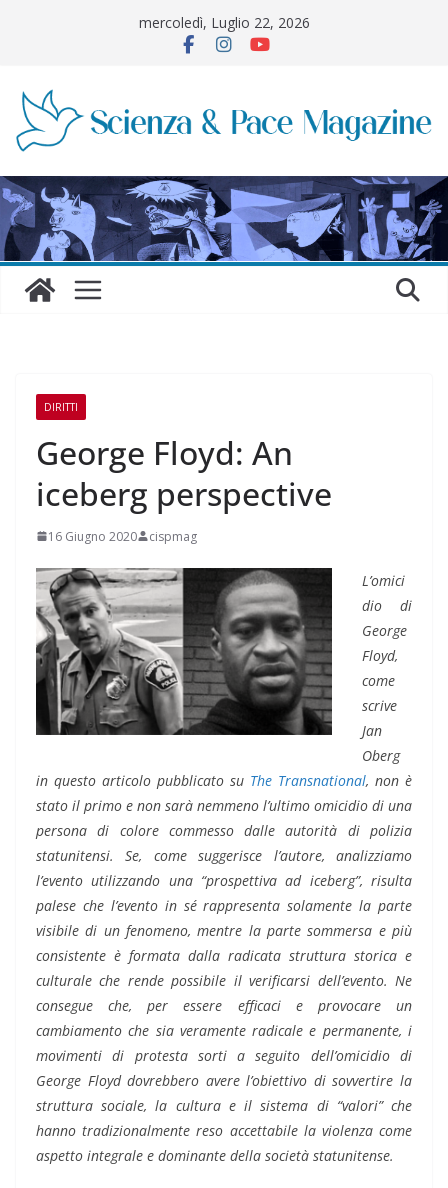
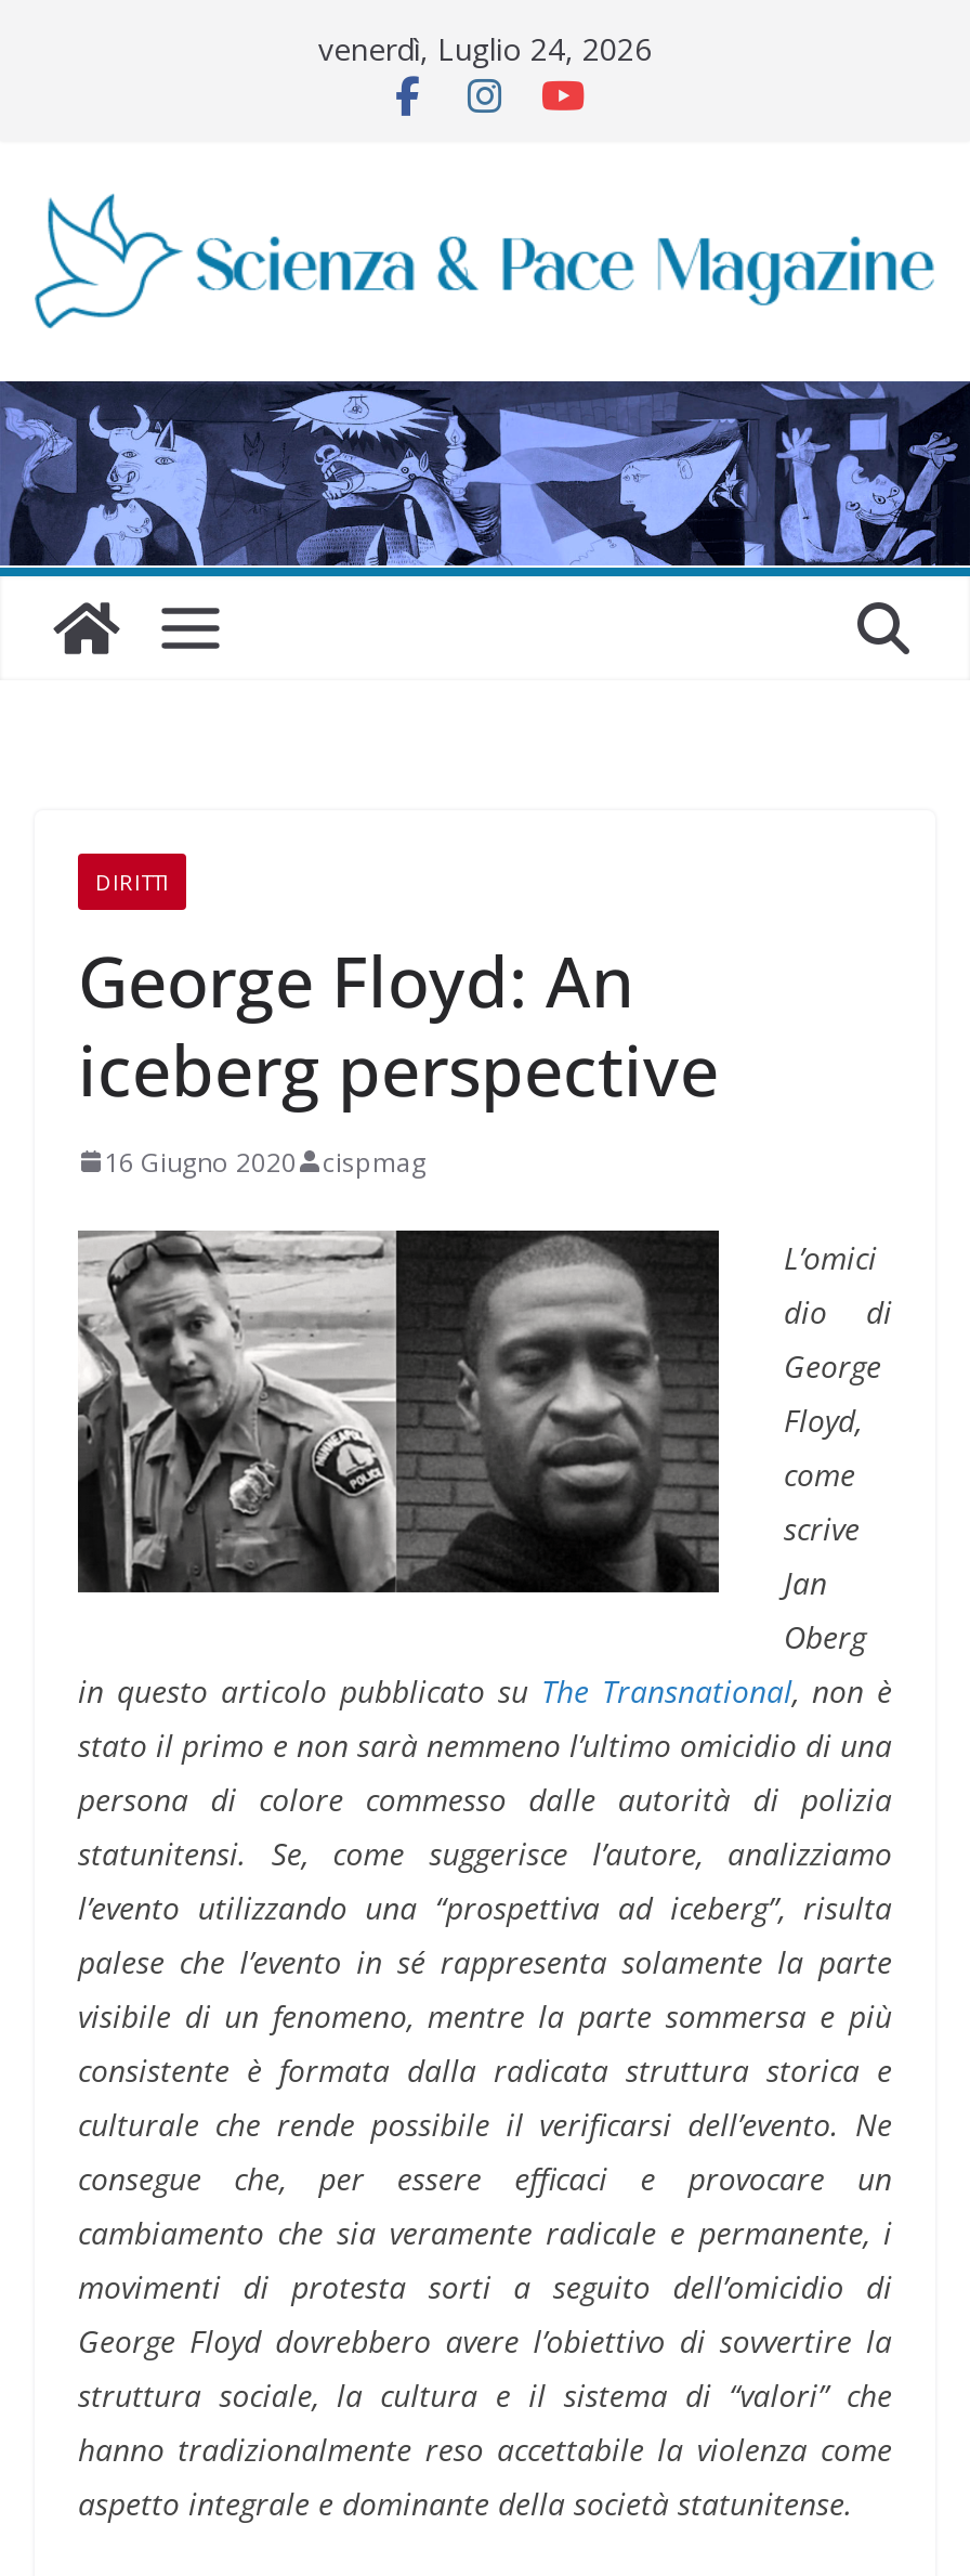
[138,13,309,32] mercoledì, Luglio 22, 2026 -> [318,28,652,69] venerdì, Luglio 24, 2026

